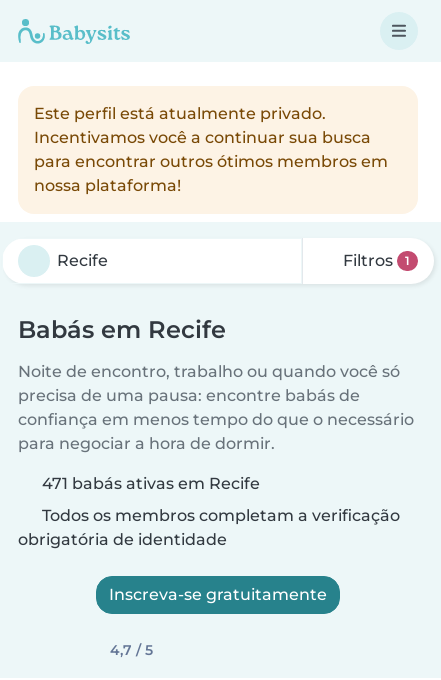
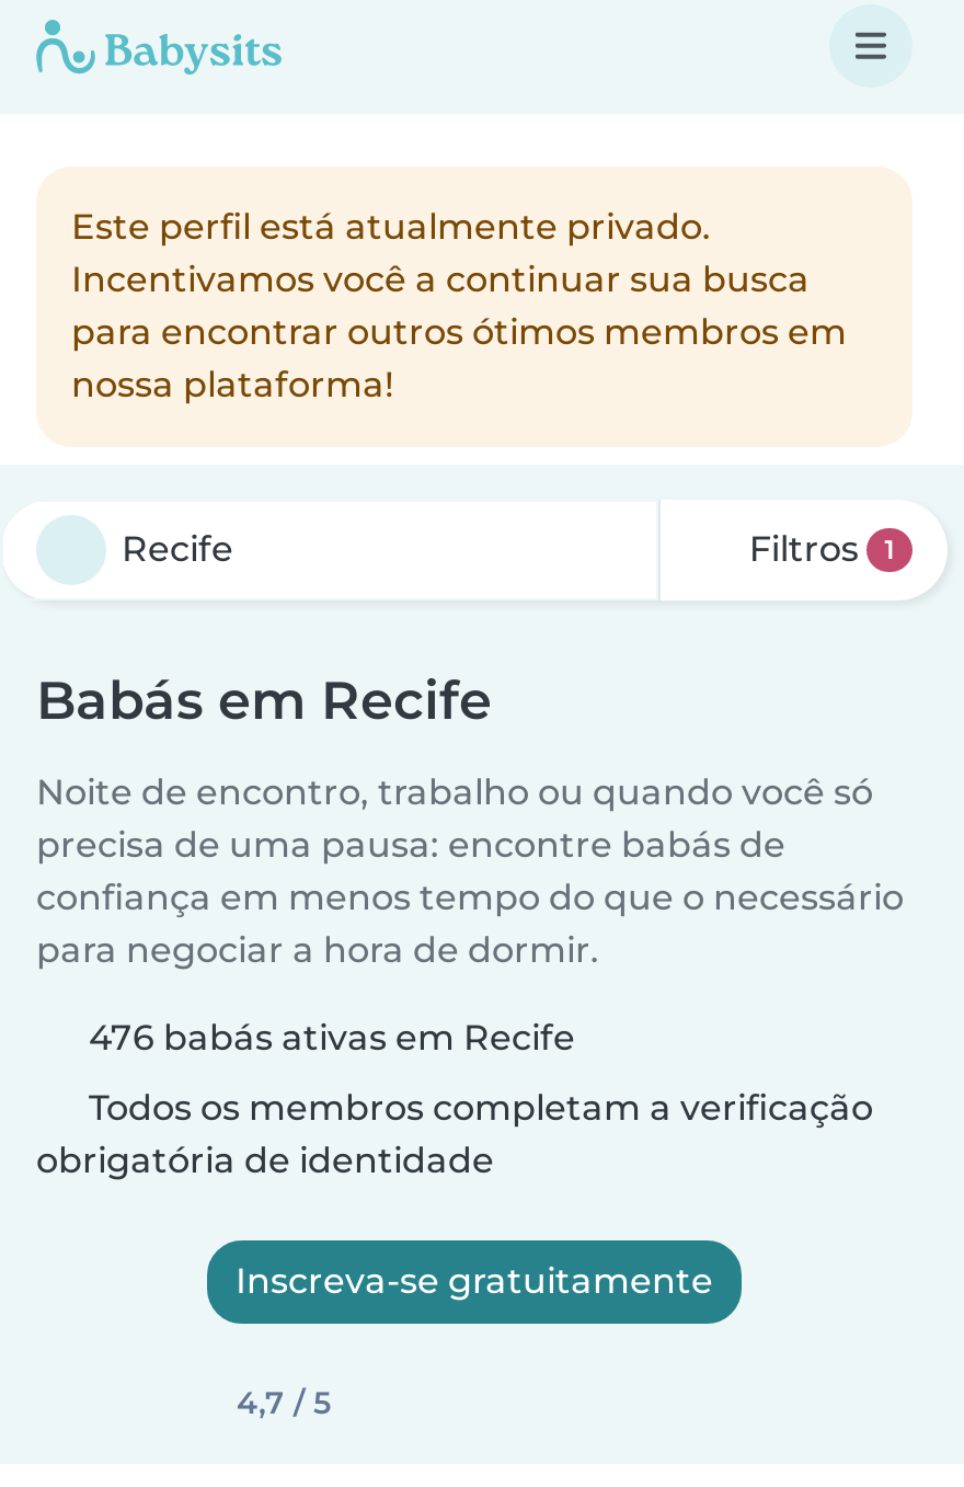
[42,474,260,493] 471 babás ativas em Recife -> [89,1017,575,1059] 476 babás ativas em Recife

